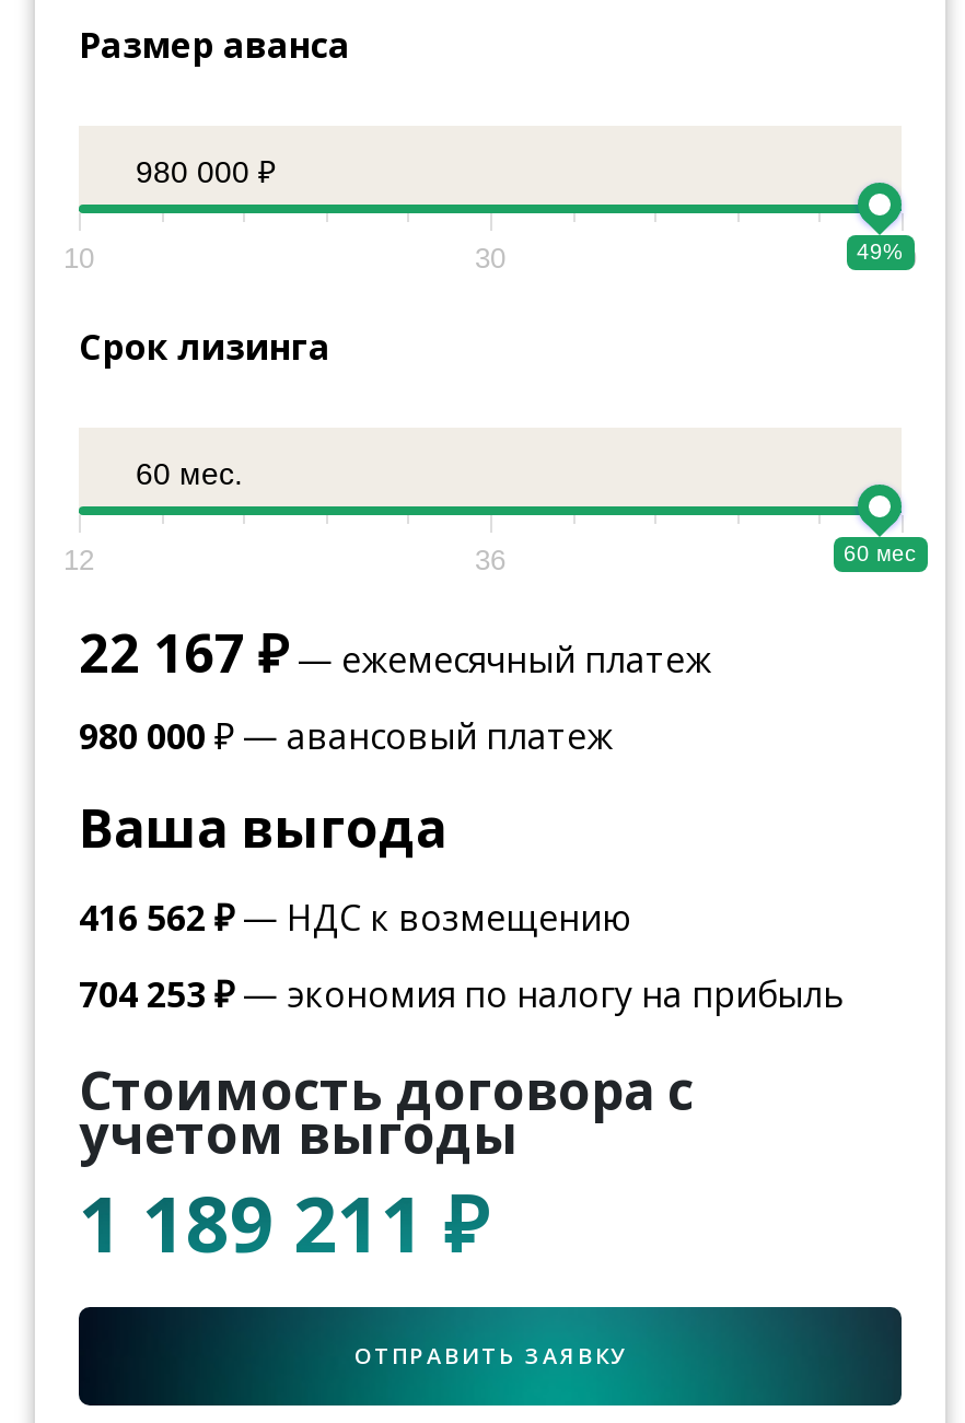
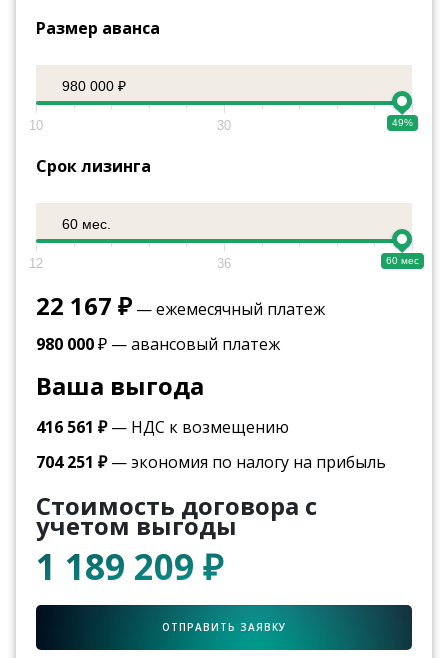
[79,894,632,942] 416 562 ₽ — НДС к возмещению -> [36,416,289,438] 416 561 ₽ — НДС к возмещению
[79,970,845,1018] 704 253 ₽ — экономия по налогу на прибыль -> [36,451,386,473] 704 251 ₽ — экономия по налогу на прибыль
[79,1171,488,1274] 1 189 211 ₽ -> [36,543,223,590] 1 189 209 ₽

